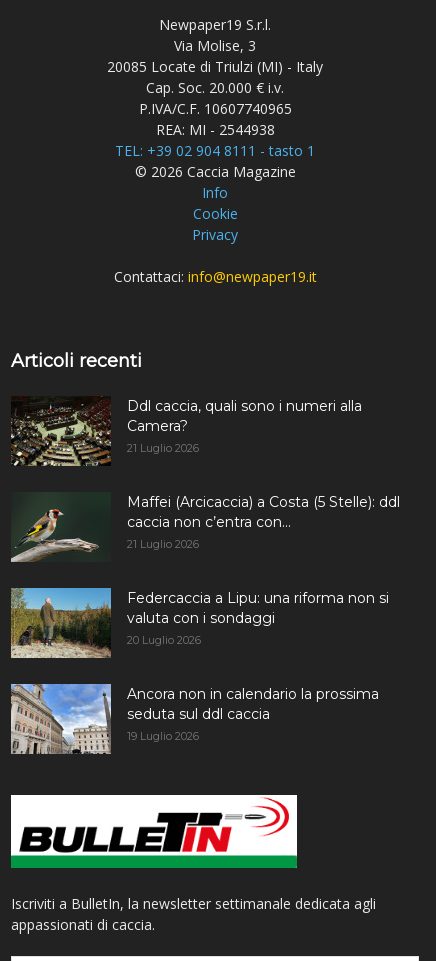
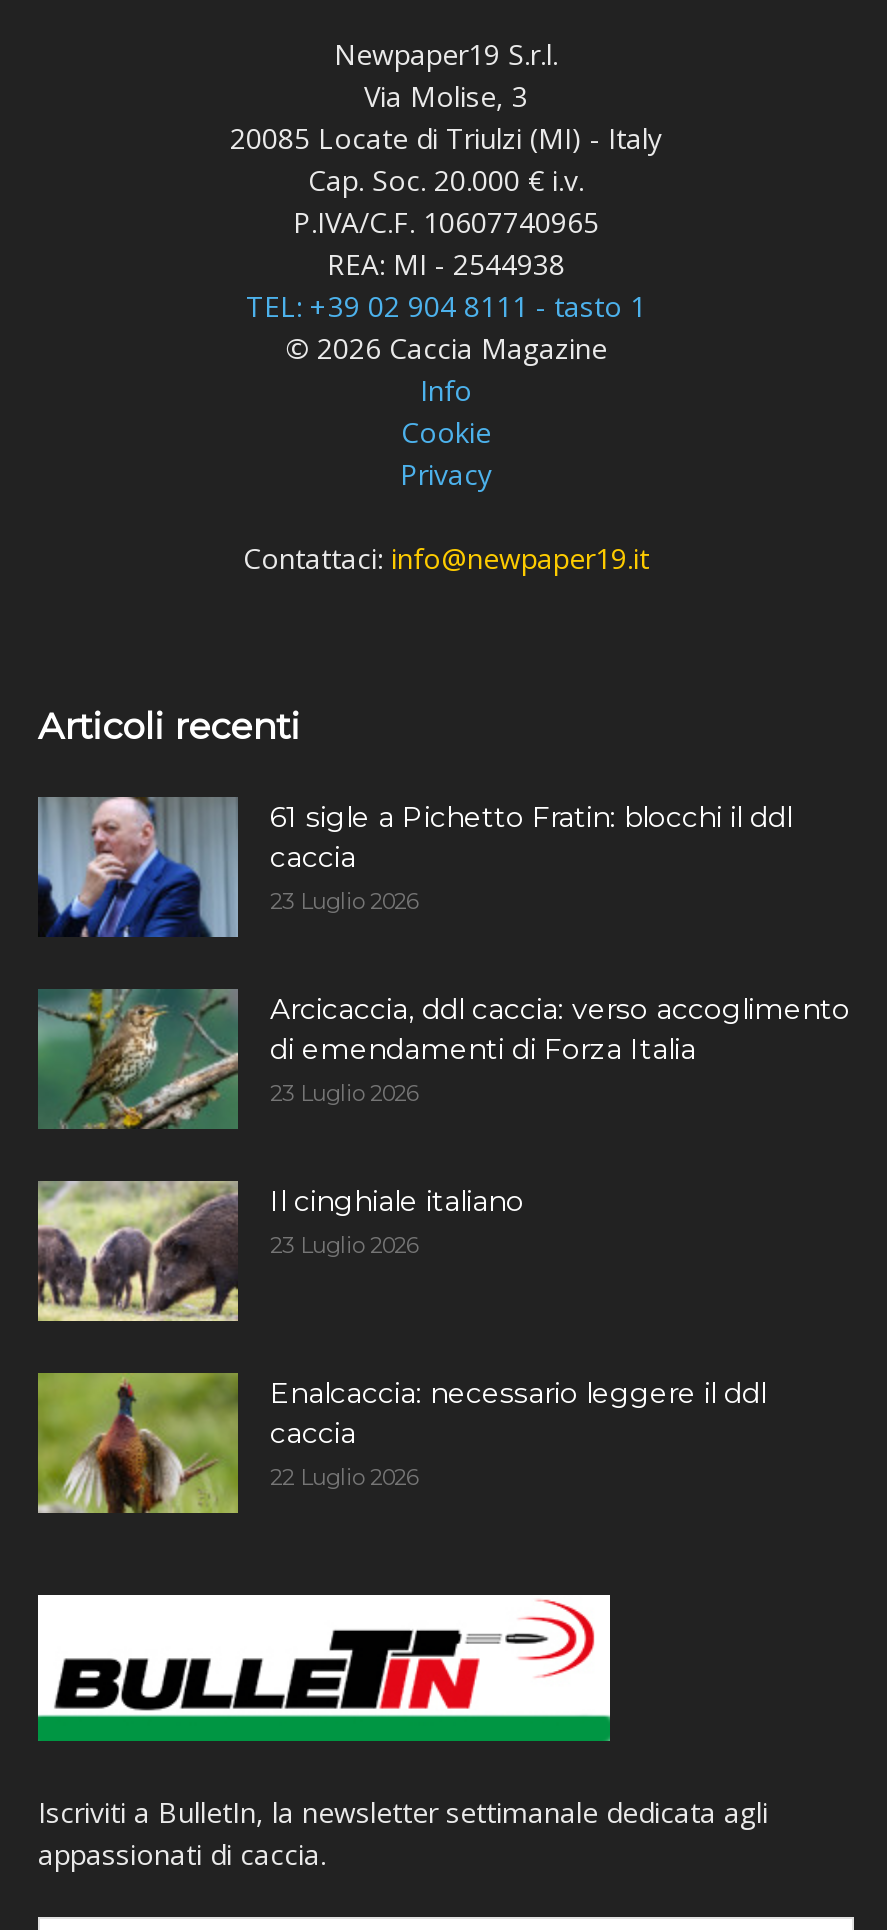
[11,396,362,467] [image] | Ddl caccia, quali sono i numeri alla | Camera? | 21 Luglio 2026 -> [36,795,792,939] [image] | 61 sigle a Pichetto Fratin: blocchi il ddl | caccia | 23 Luglio 2026
[11,493,400,562] [image] | Maffei (Arcicaccia) a Costa (5 Stelle): ddl | caccia non c’entra con... | 21 Luglio 2026 -> [36,989,850,1129] [image] | Arcicaccia, ddl caccia: verso accoglimento | di emendamenti di Forza Italia | 23 Luglio 2026
[11,587,389,658] [image] | Federcaccia a Lipu: una riforma non si | valuta con i sondaggi | 20 Luglio 2026 -> [38,1179,524,1321] [image] | Il cinghiale italiano | 23 Luglio 2026
[10,683,379,755] [image] | Ancora non in calendario la prossima | seduta sul ddl caccia | 19 Luglio 2026 -> [38,1371,766,1515] [image] | Enalcaccia: necessario leggere il ddl | caccia | 22 Luglio 2026

